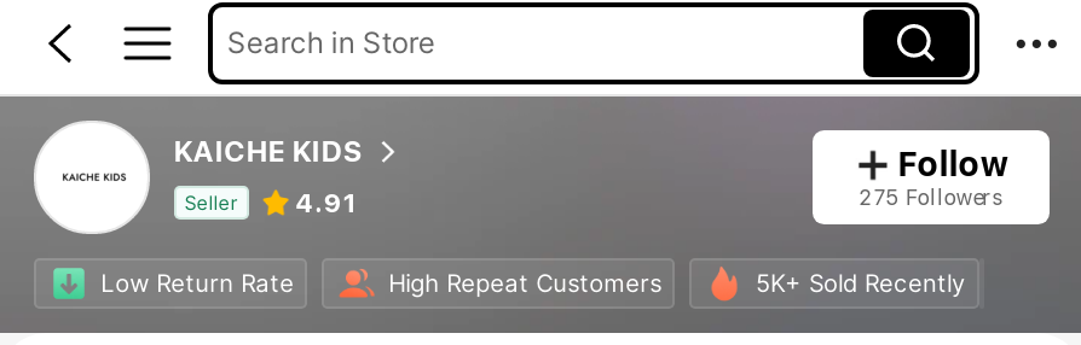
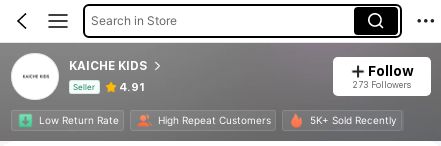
[859,183,1002,210] 275 Followers -> [352,79,411,90] 273 Followers

